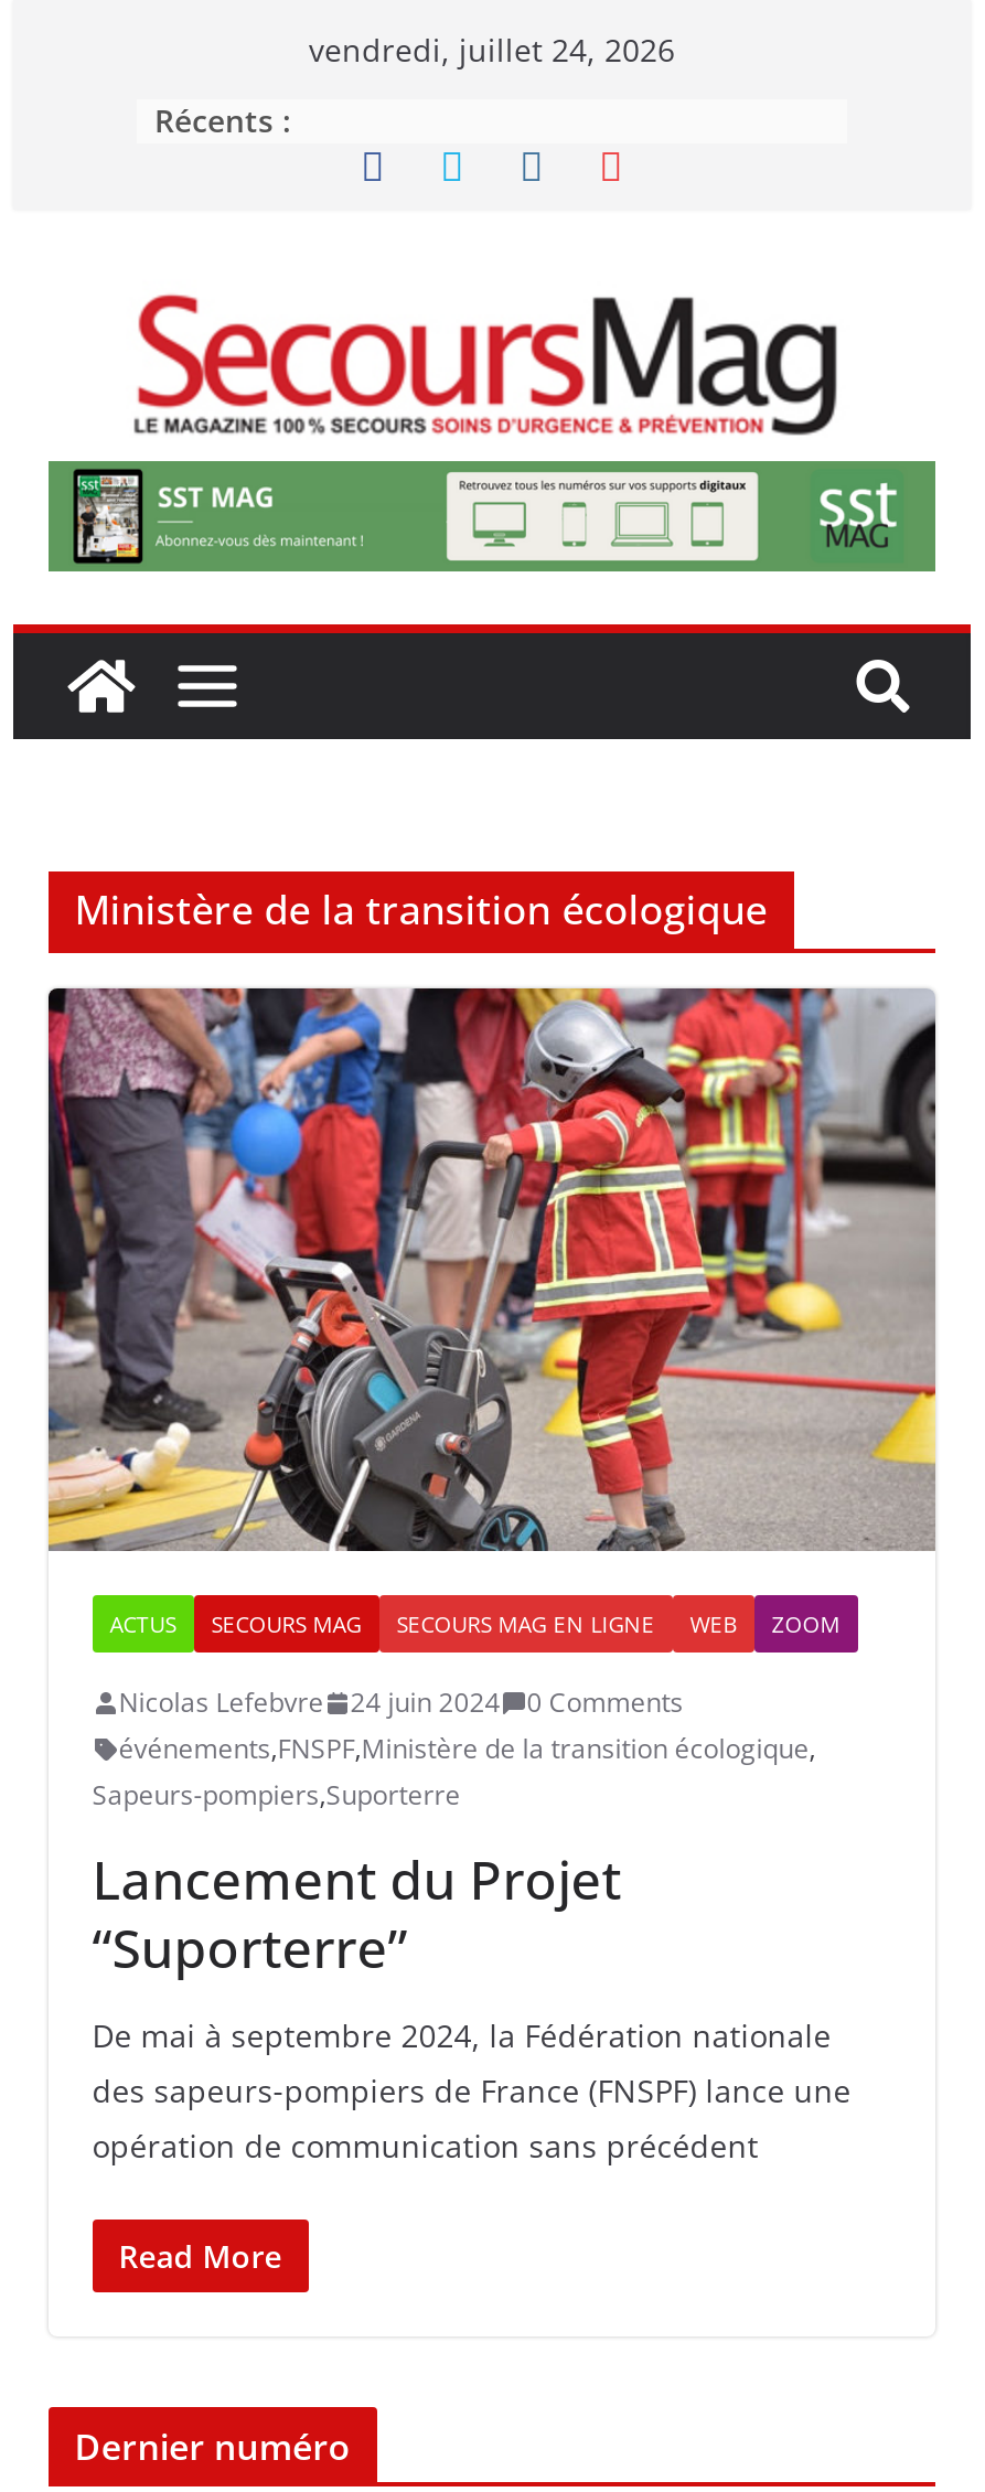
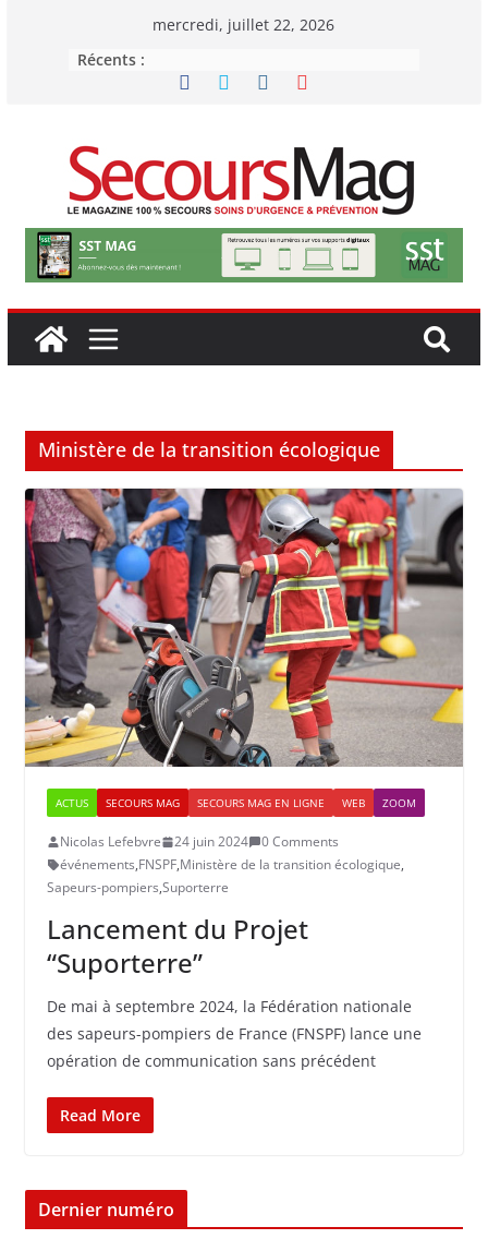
[309,29,675,71] vendredi, juillet 24, 2026 -> [153,14,335,35] mercredi, juillet 22, 2026

